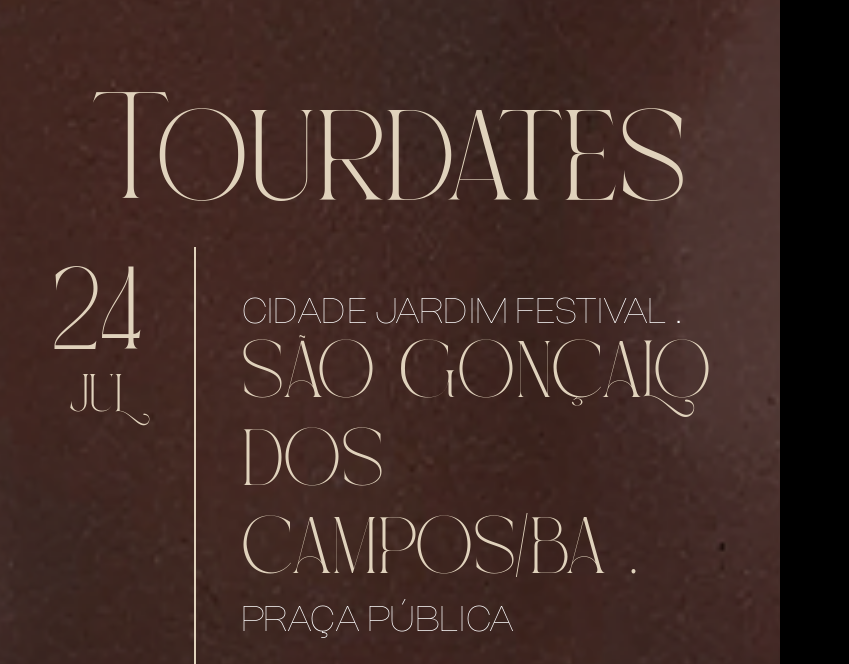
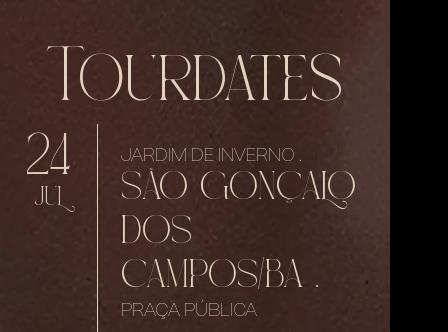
[242,288,682,330] CIDADE JARDIM FESTIVAL . -> [121,144,302,165] JARDIM DE INVERNO .

